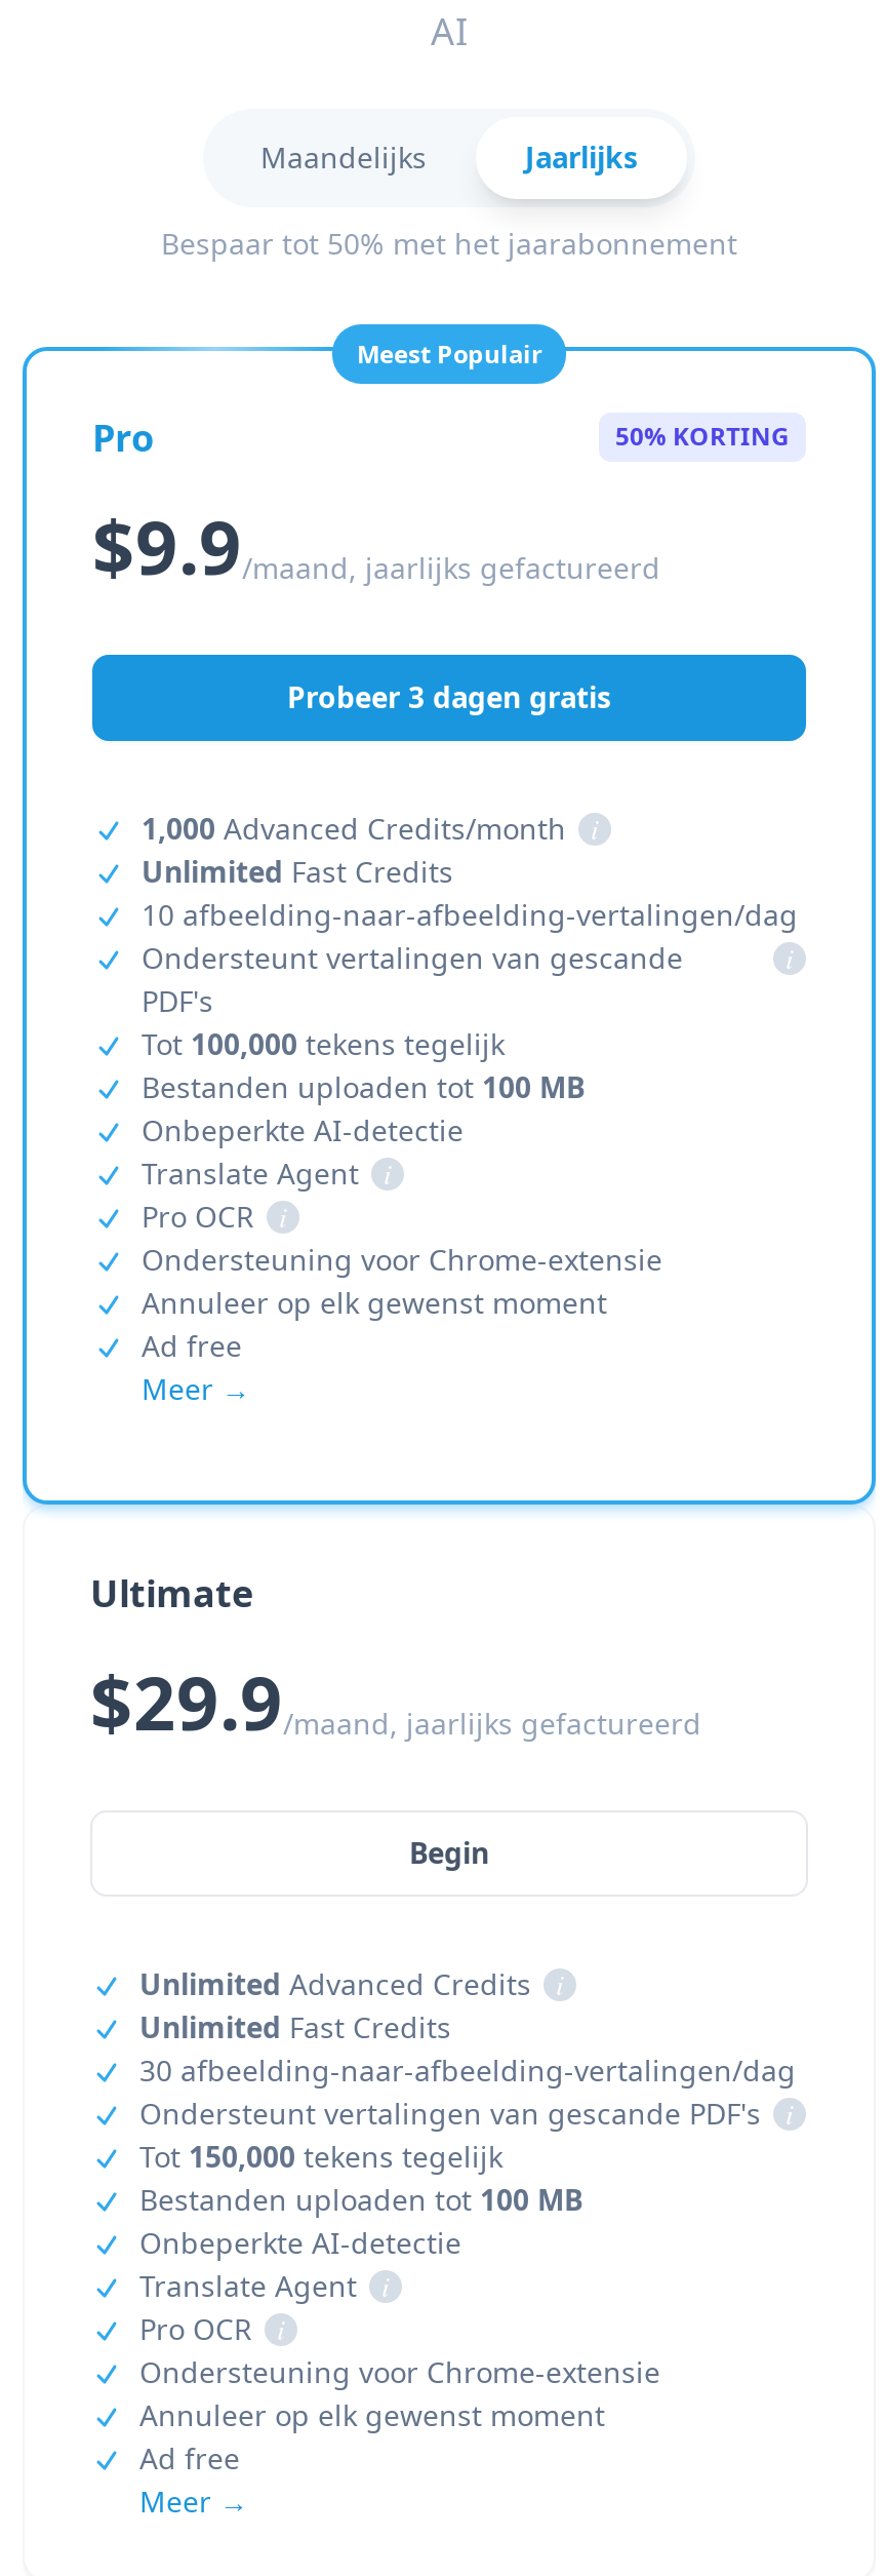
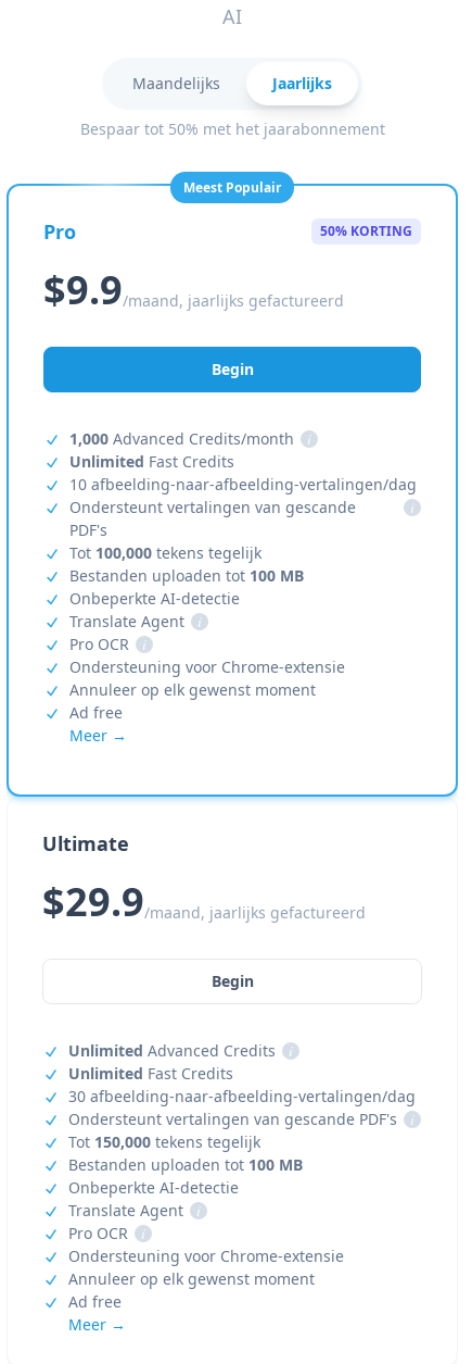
[287,677,611,716] Probeer 3 dagen gratis -> [211,359,253,379] Begin

